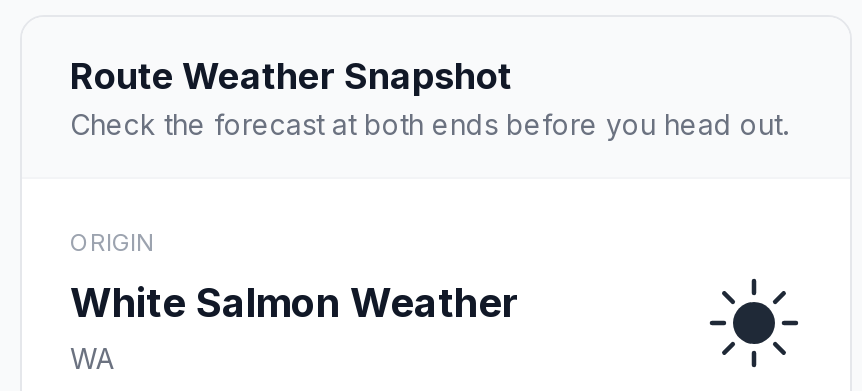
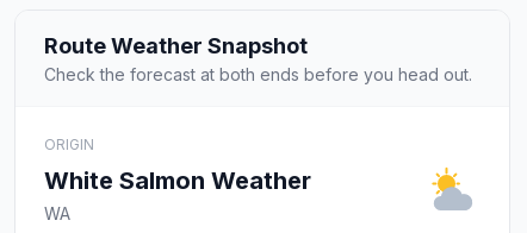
[708,277,800,369] [image] -> [427,166,477,218] [image]

